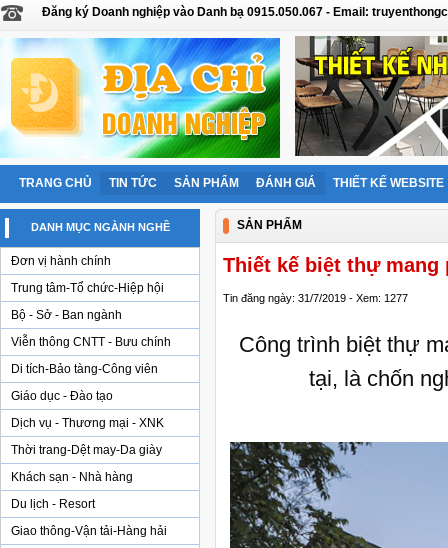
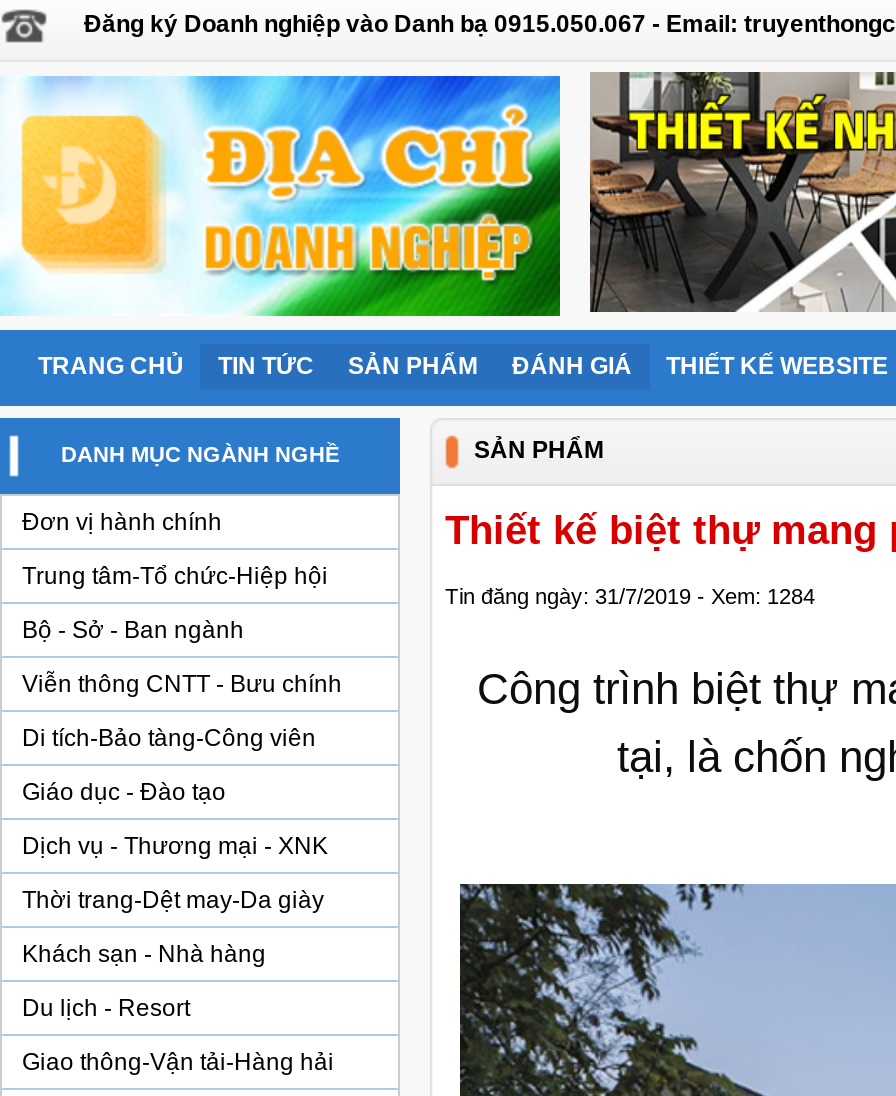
[222,292,407,304] Tin đăng ngày: 31/7/2019 - Xem: 1277 -> [445,584,815,608] Tin đăng ngày: 31/7/2019 - Xem: 1284

